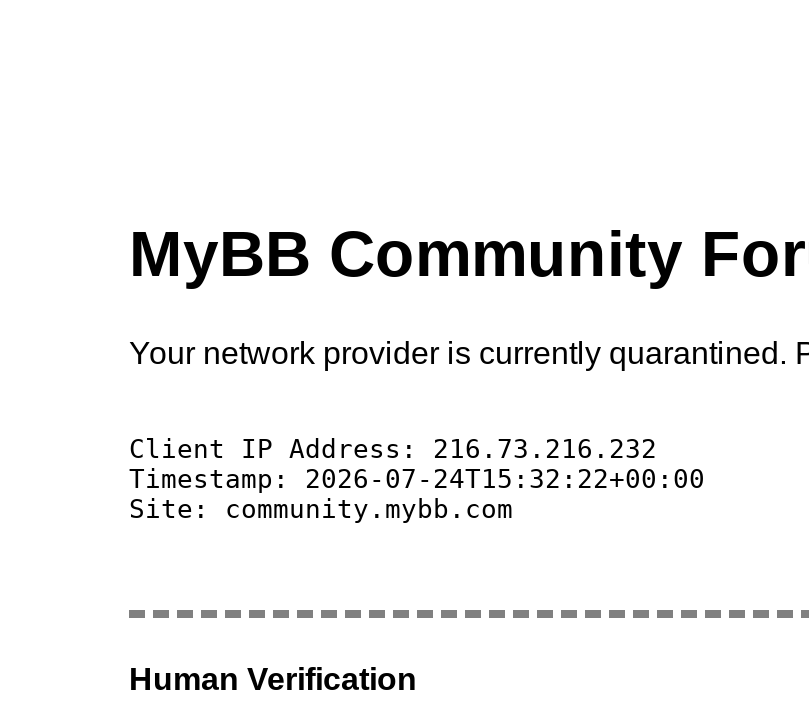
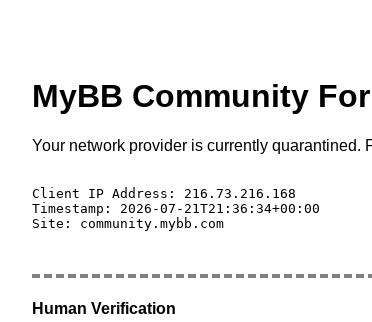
[129,434,673,464] Client IP Address: 216.73.216.232 -> [32,186,304,201] Client IP Address: 216.73.216.168
[129,464,705,494] Timestamp: 2026-07-24T15:32:22+00:00 -> [32,201,320,216] Timestamp: 2026-07-21T21:36:34+00:00

